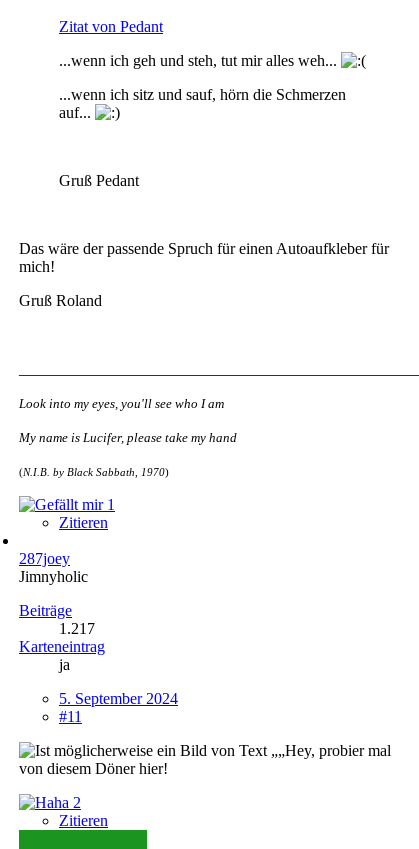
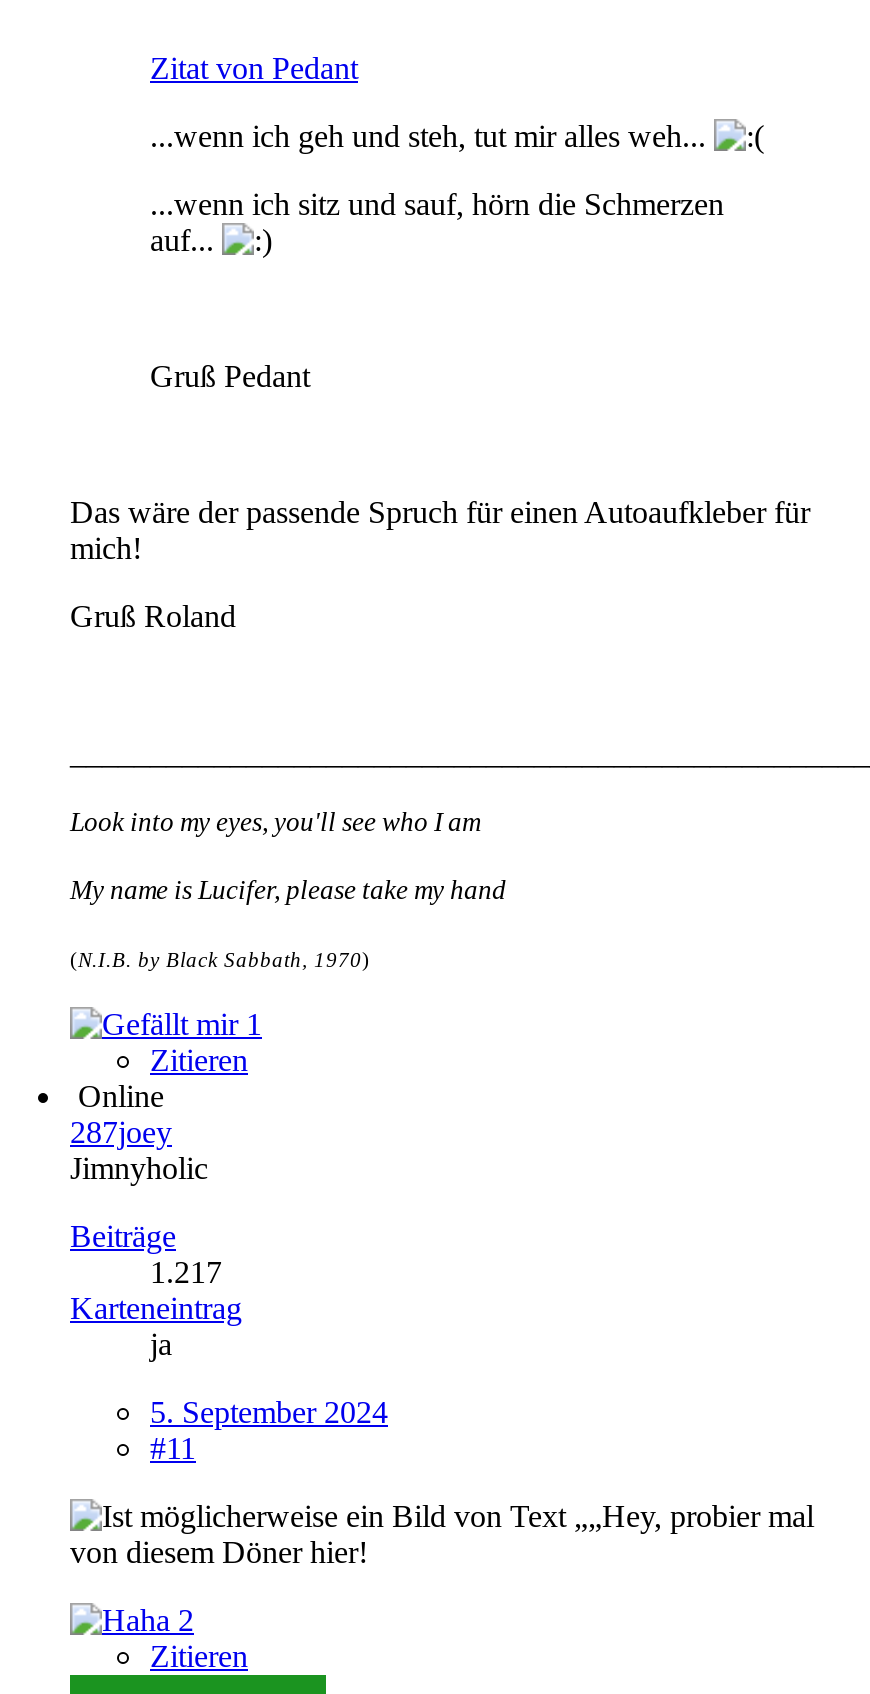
none -> [78,1079,164,1113] Online

